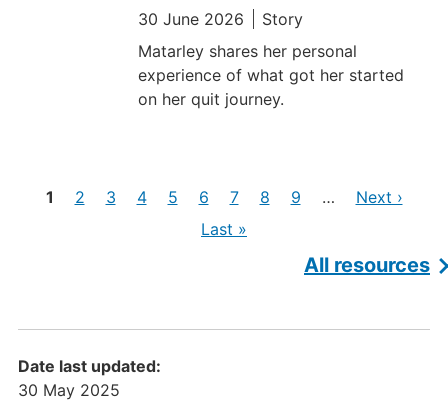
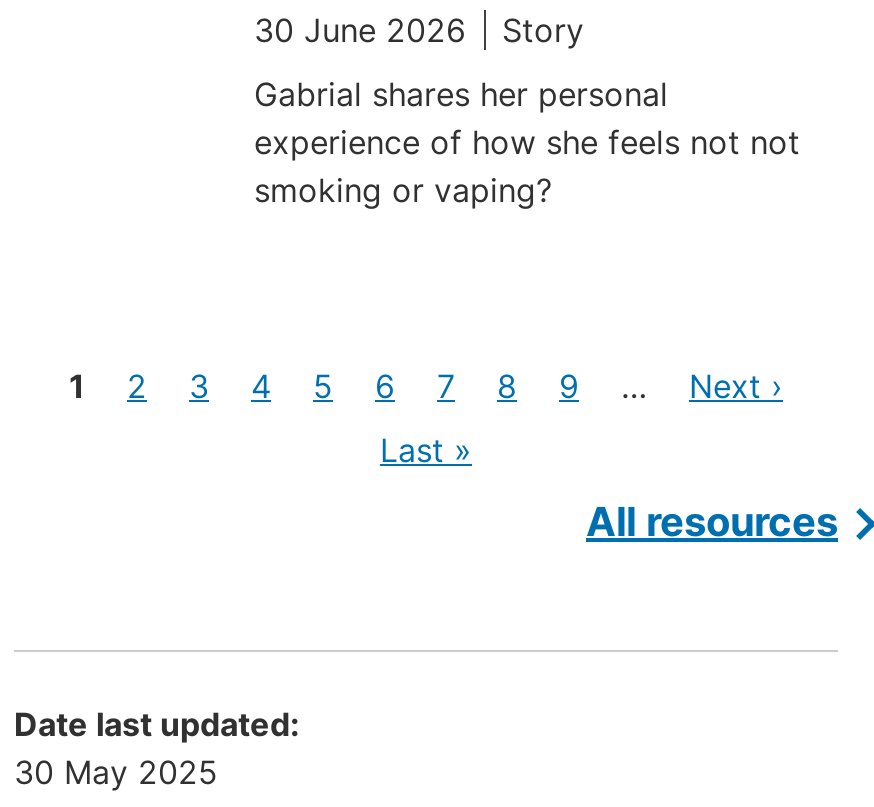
[138,40,404,108] Matarley shares her personal | experience of what got her started | on her quit journey. -> [254,73,800,209] Gabrial shares her personal | experience of how she feels not not | smoking or vaping?

